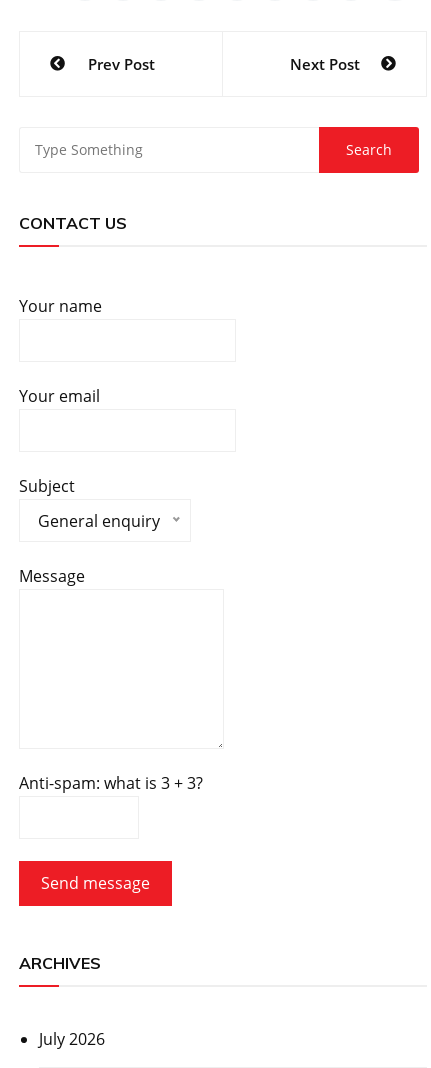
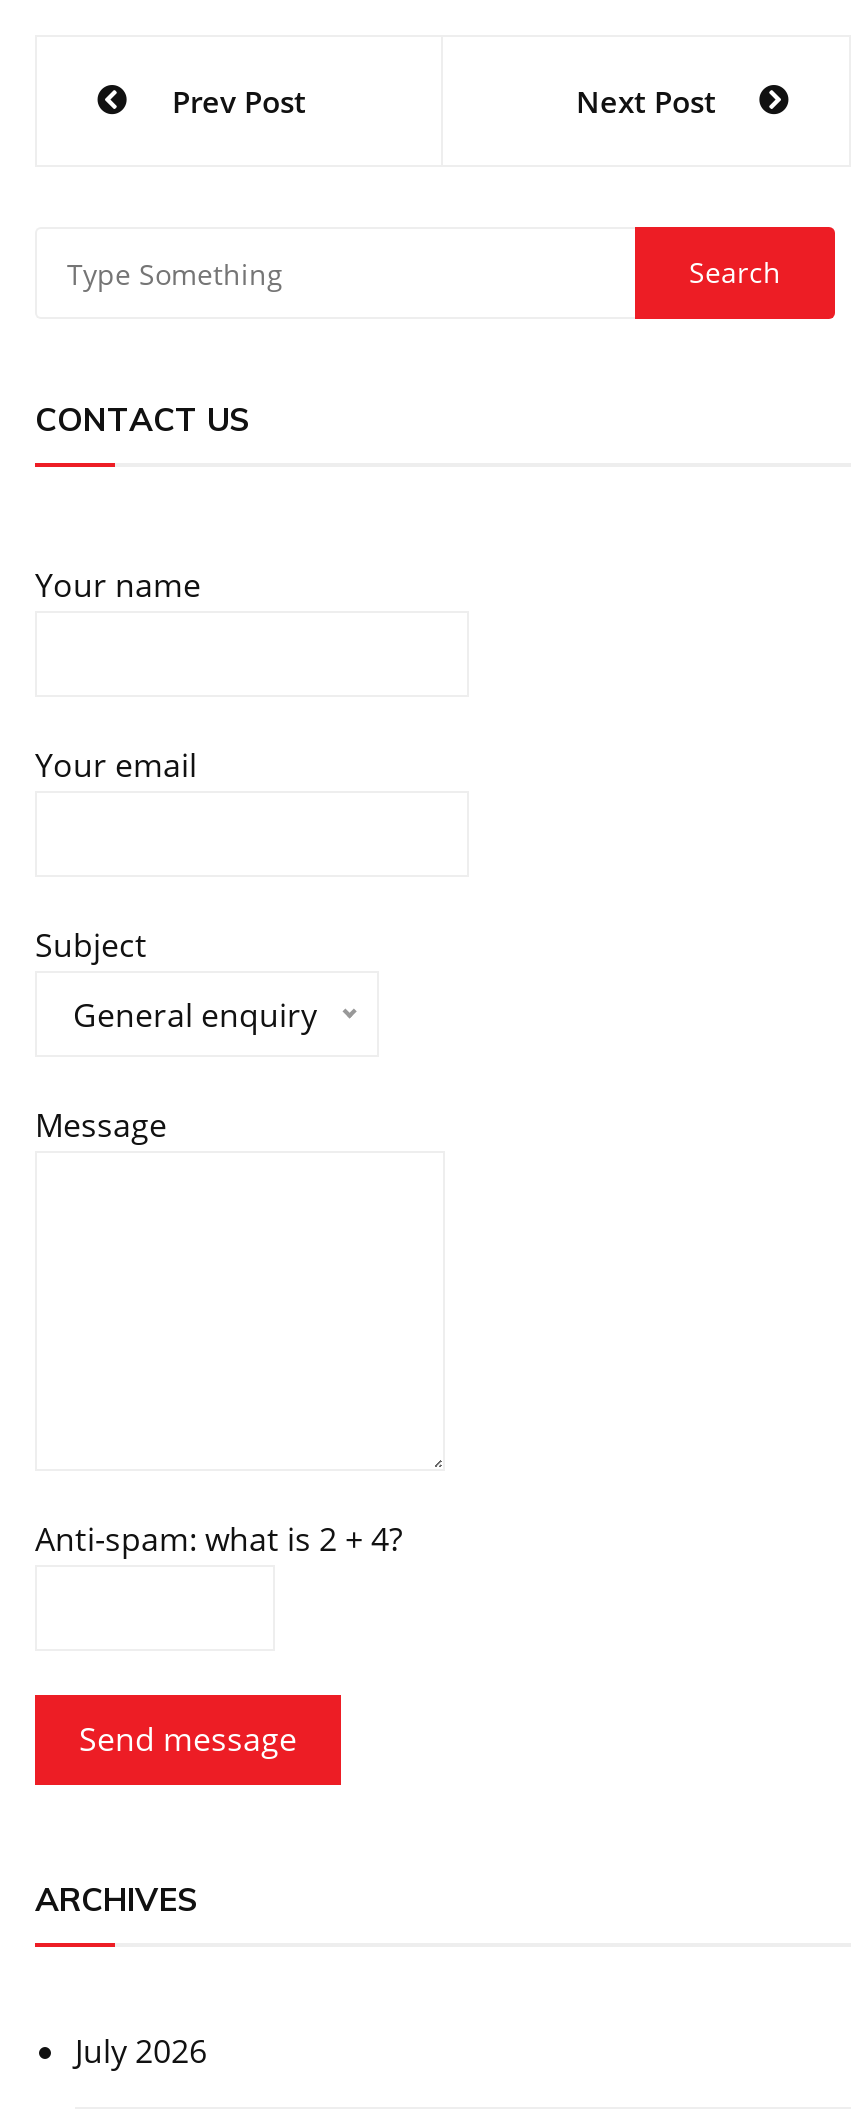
[19,772,203,794] Anti-spam: what is 3 + 3? -> [35,1518,403,1562] Anti-spam: what is 2 + 4?

